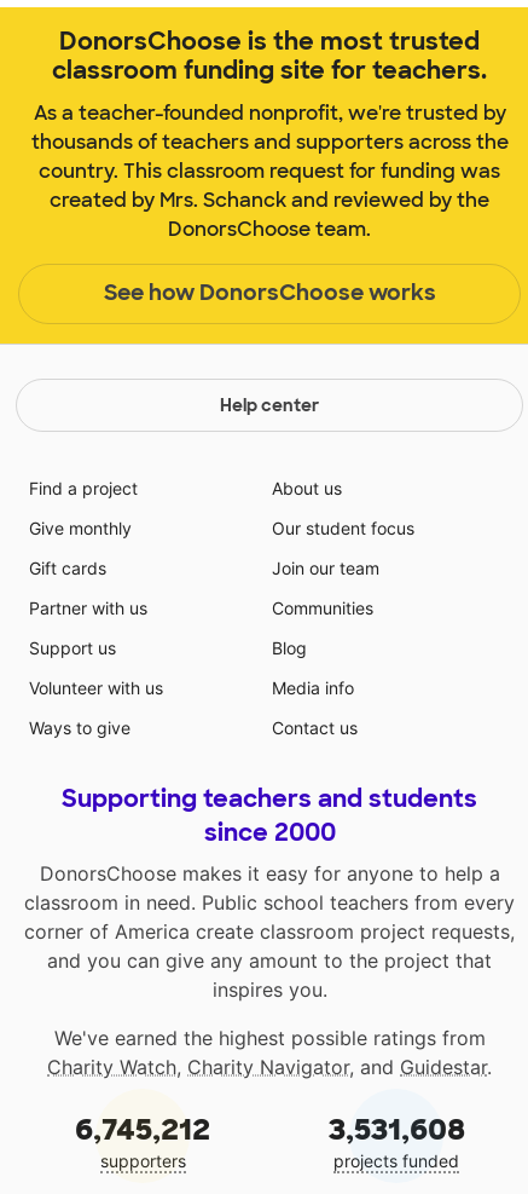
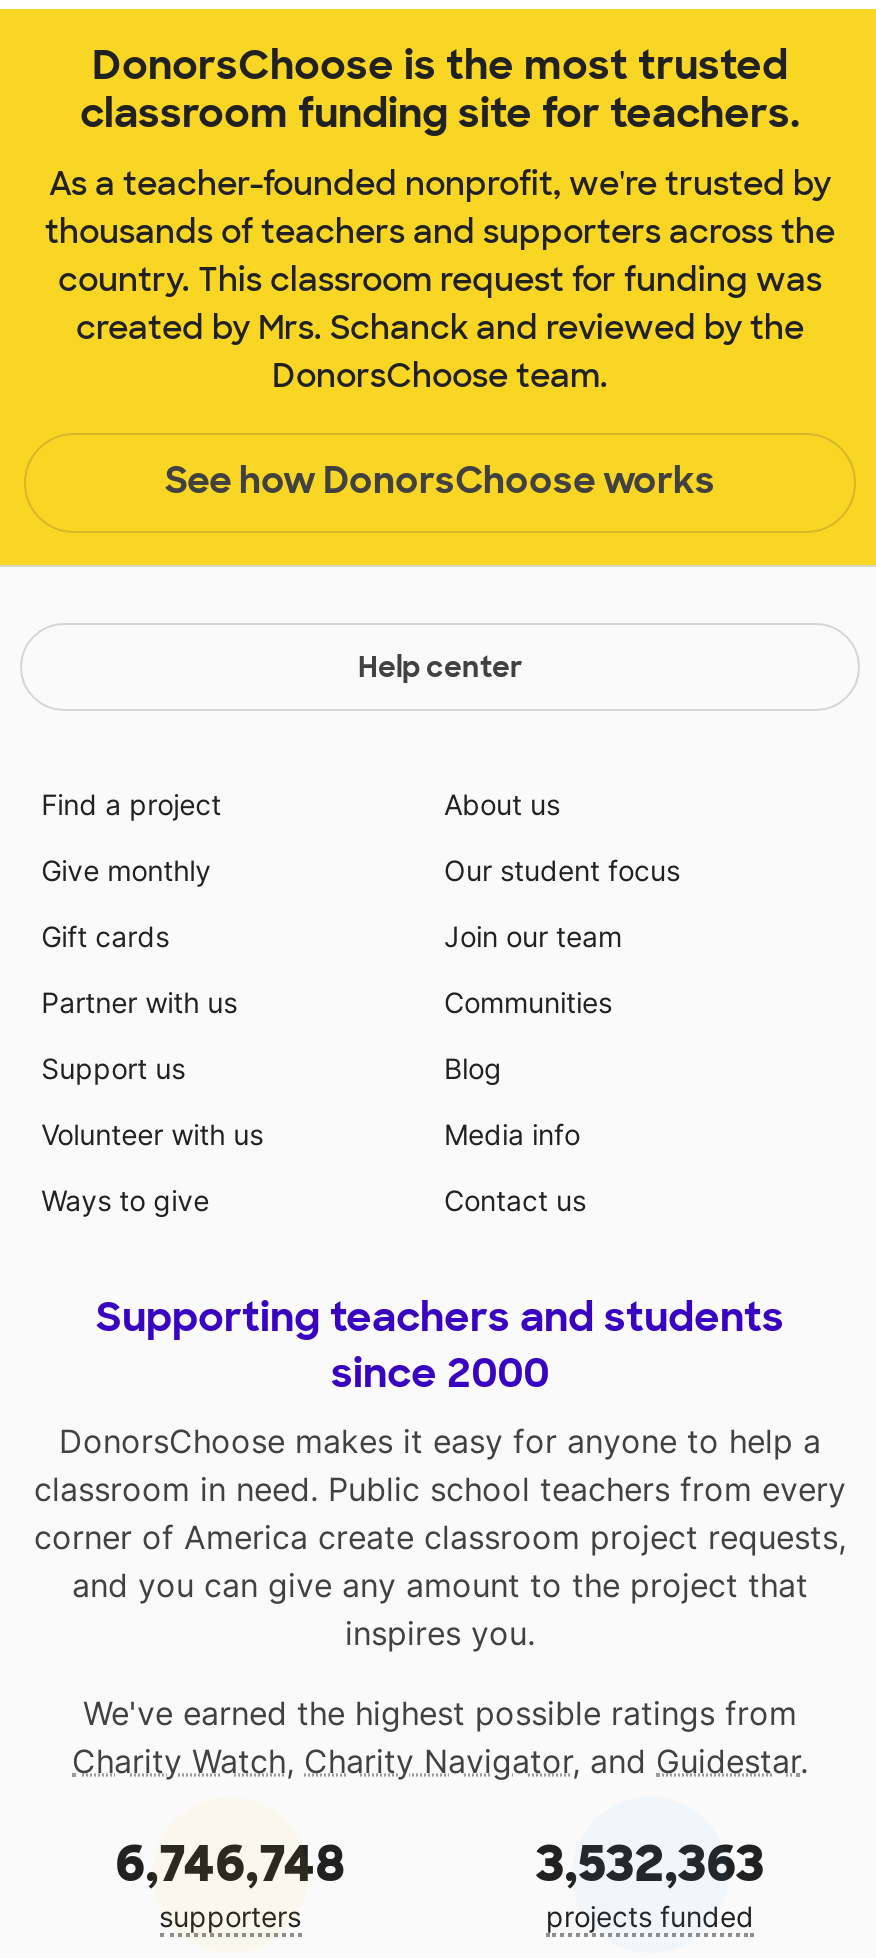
[75,1110,210,1148] 6,745,212 -> [115,1833,345,1895] 6,746,748
[328,1110,465,1148] 3,531,608 -> [536,1833,764,1895] 3,532,363

